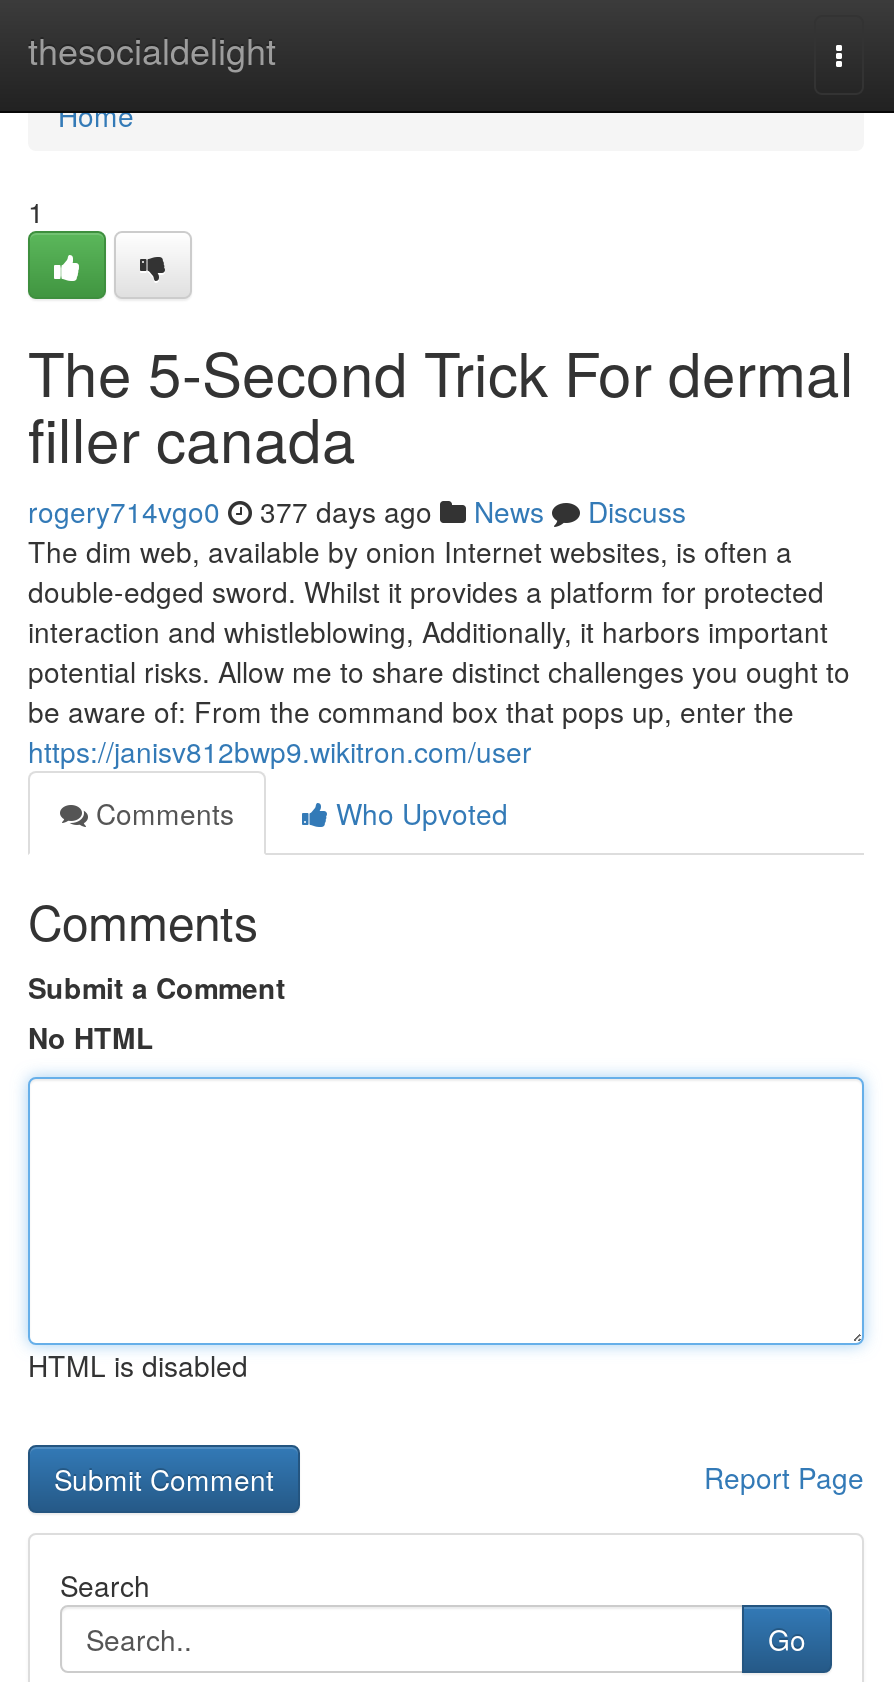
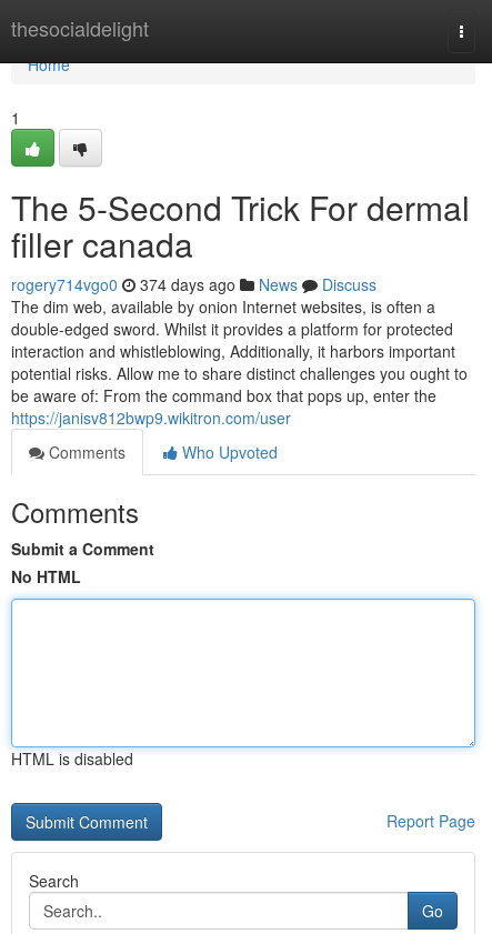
[28,491,686,531] rogery714vgo0 377 days ago News Discuss -> [11,273,376,295] rogery714vgo0 374 days ago News Discuss

